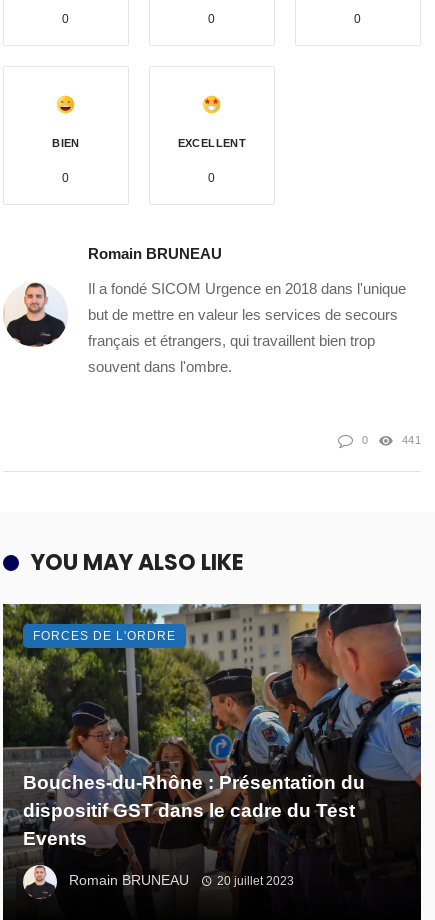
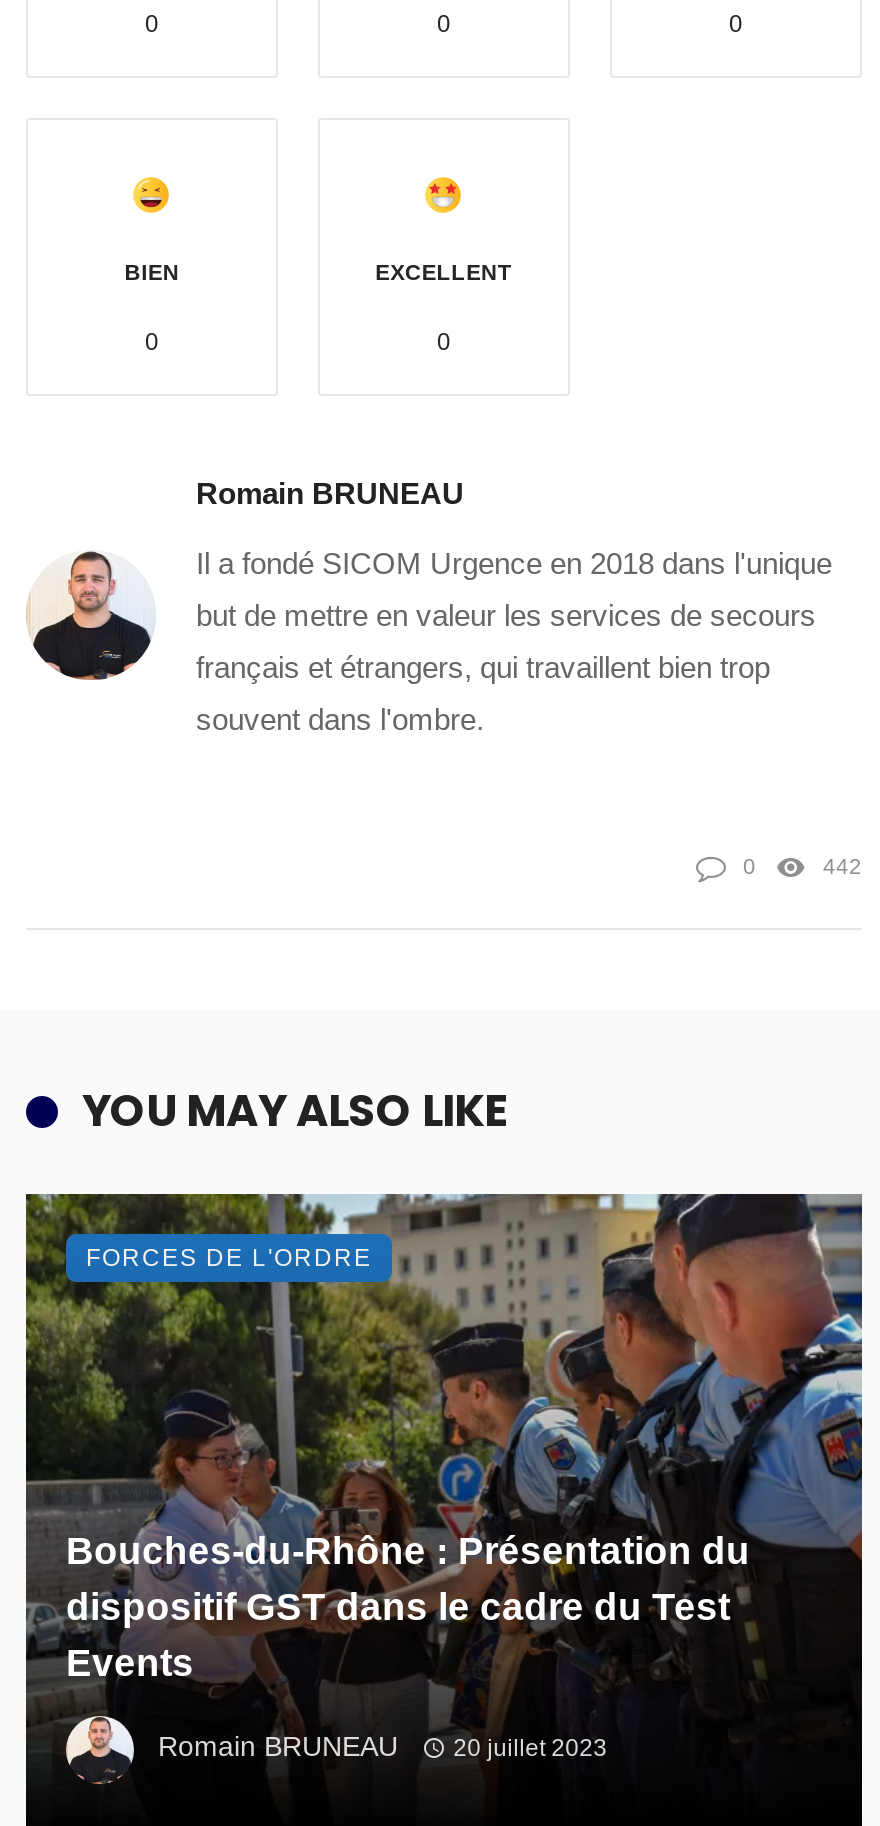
[401,434,421,446] 441 -> [823,854,862,878] 442

